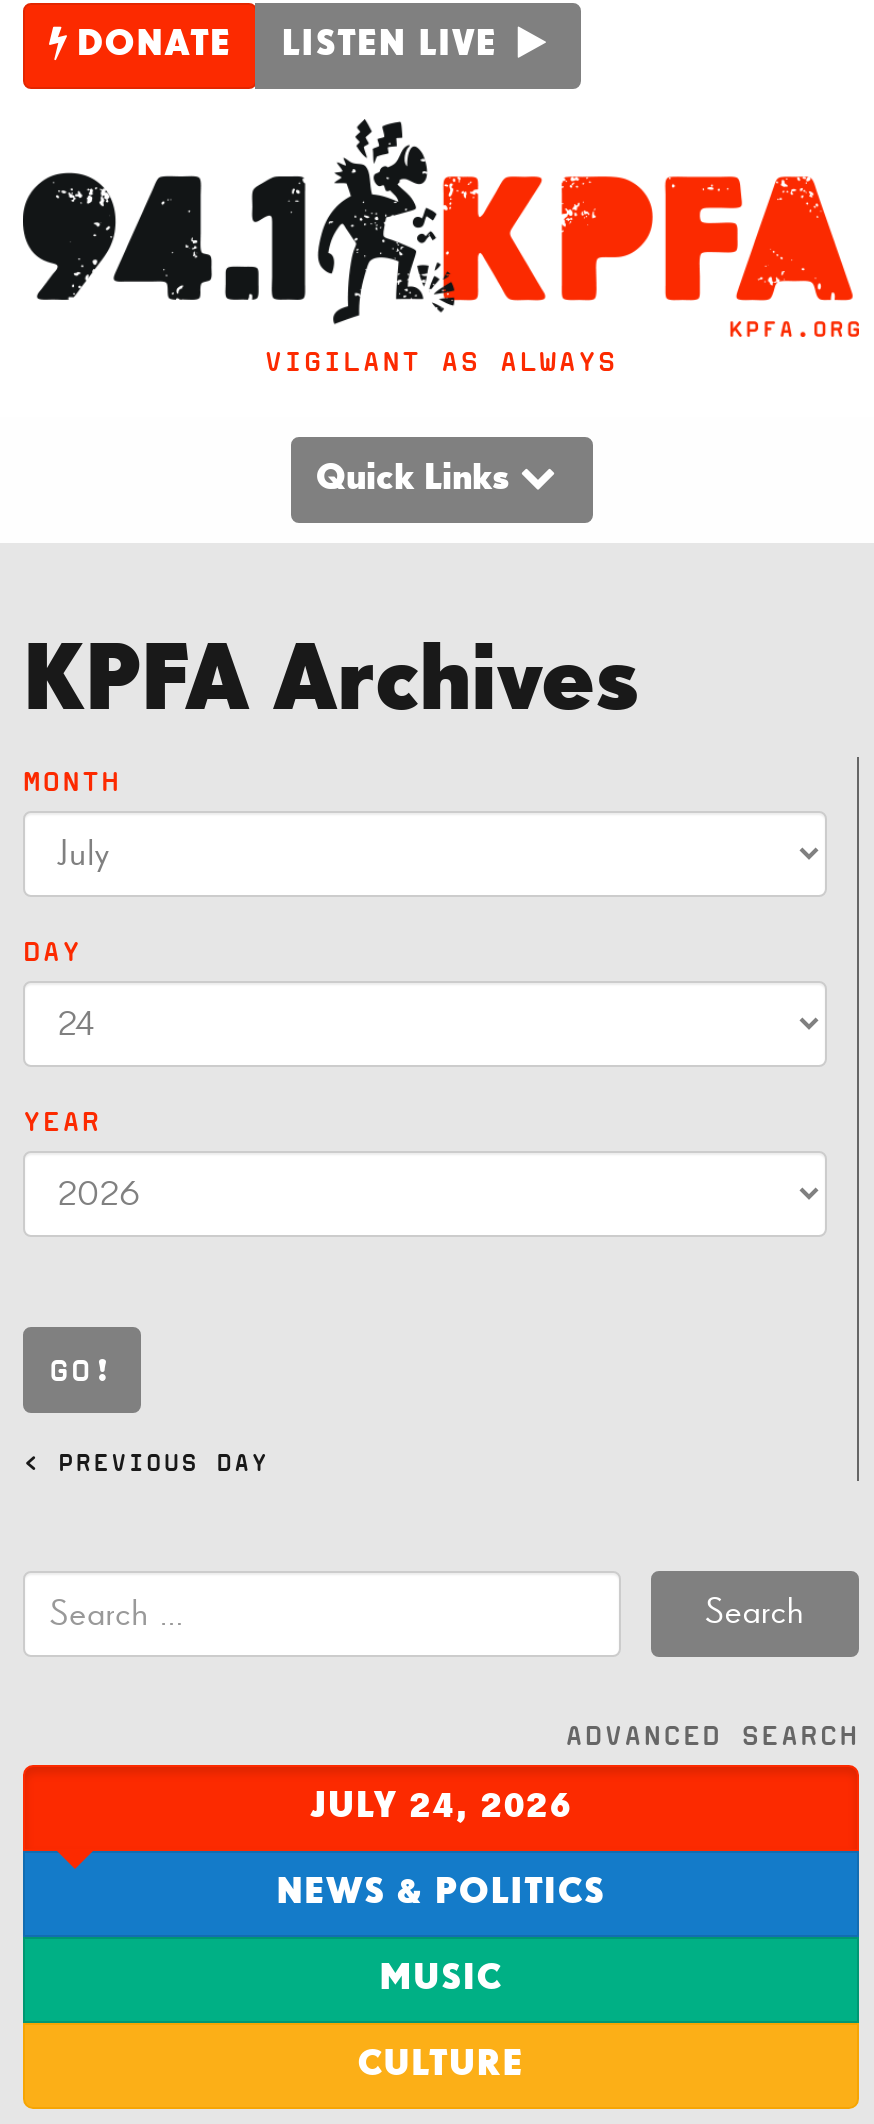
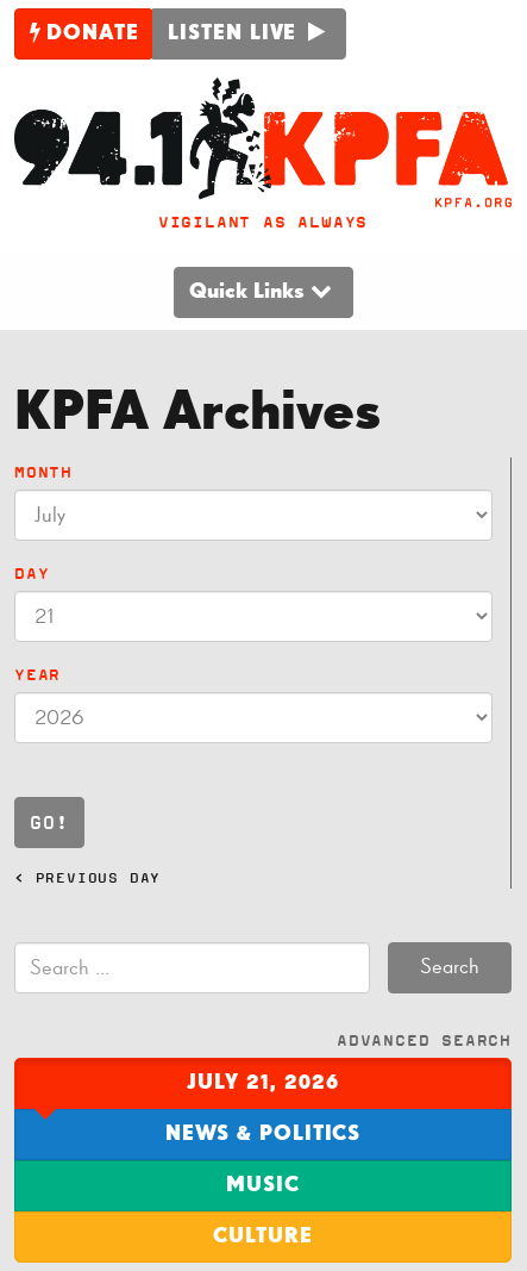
[310,1790,572,1826] JULY 24, 2026 -> [187,1073,339,1094] JULY 21, 2026

